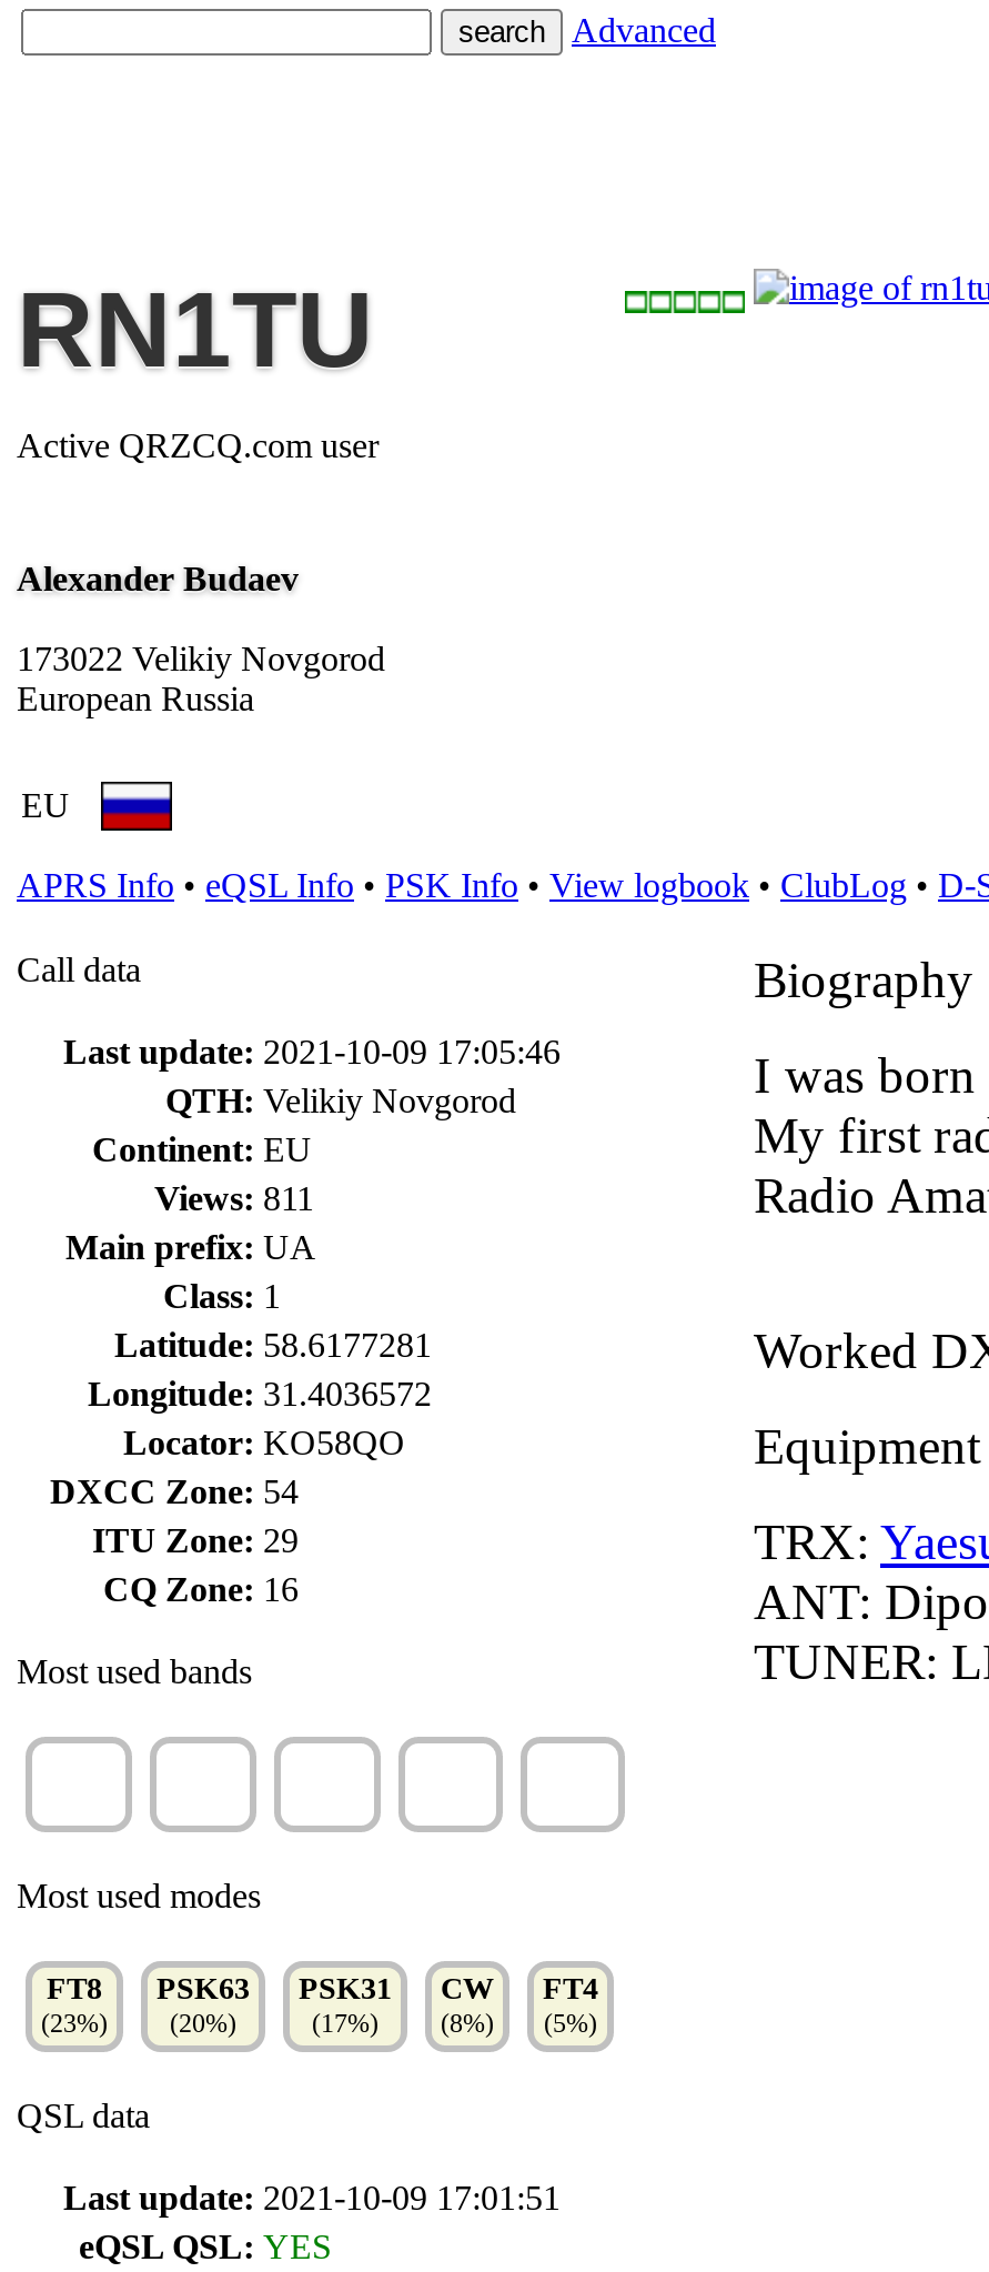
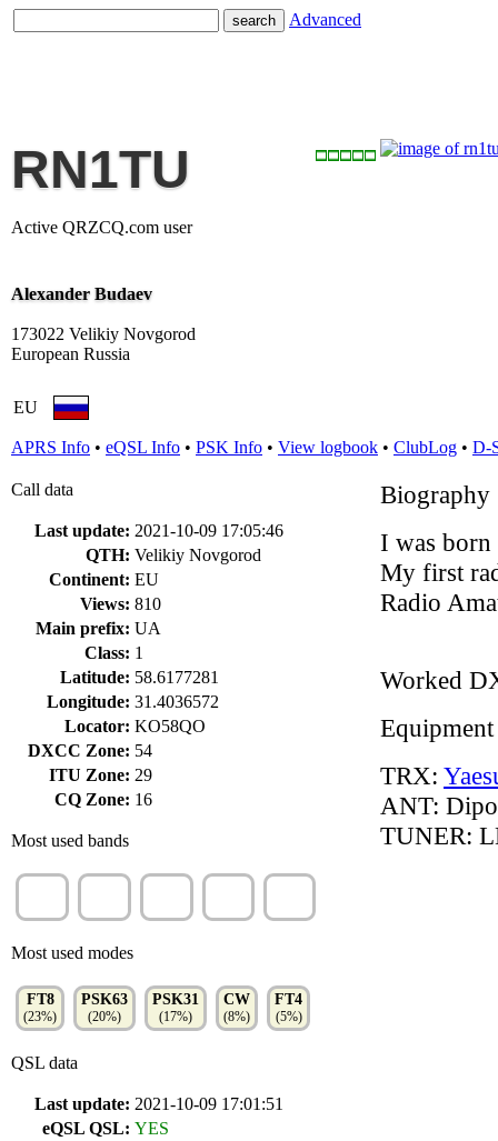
[154,1179,314,1217] Views: 811 -> [80,594,161,613] Views: 810

